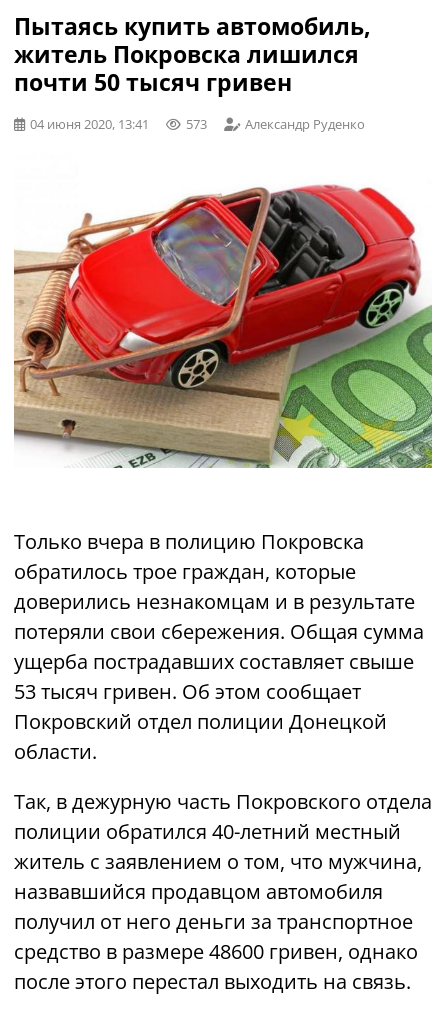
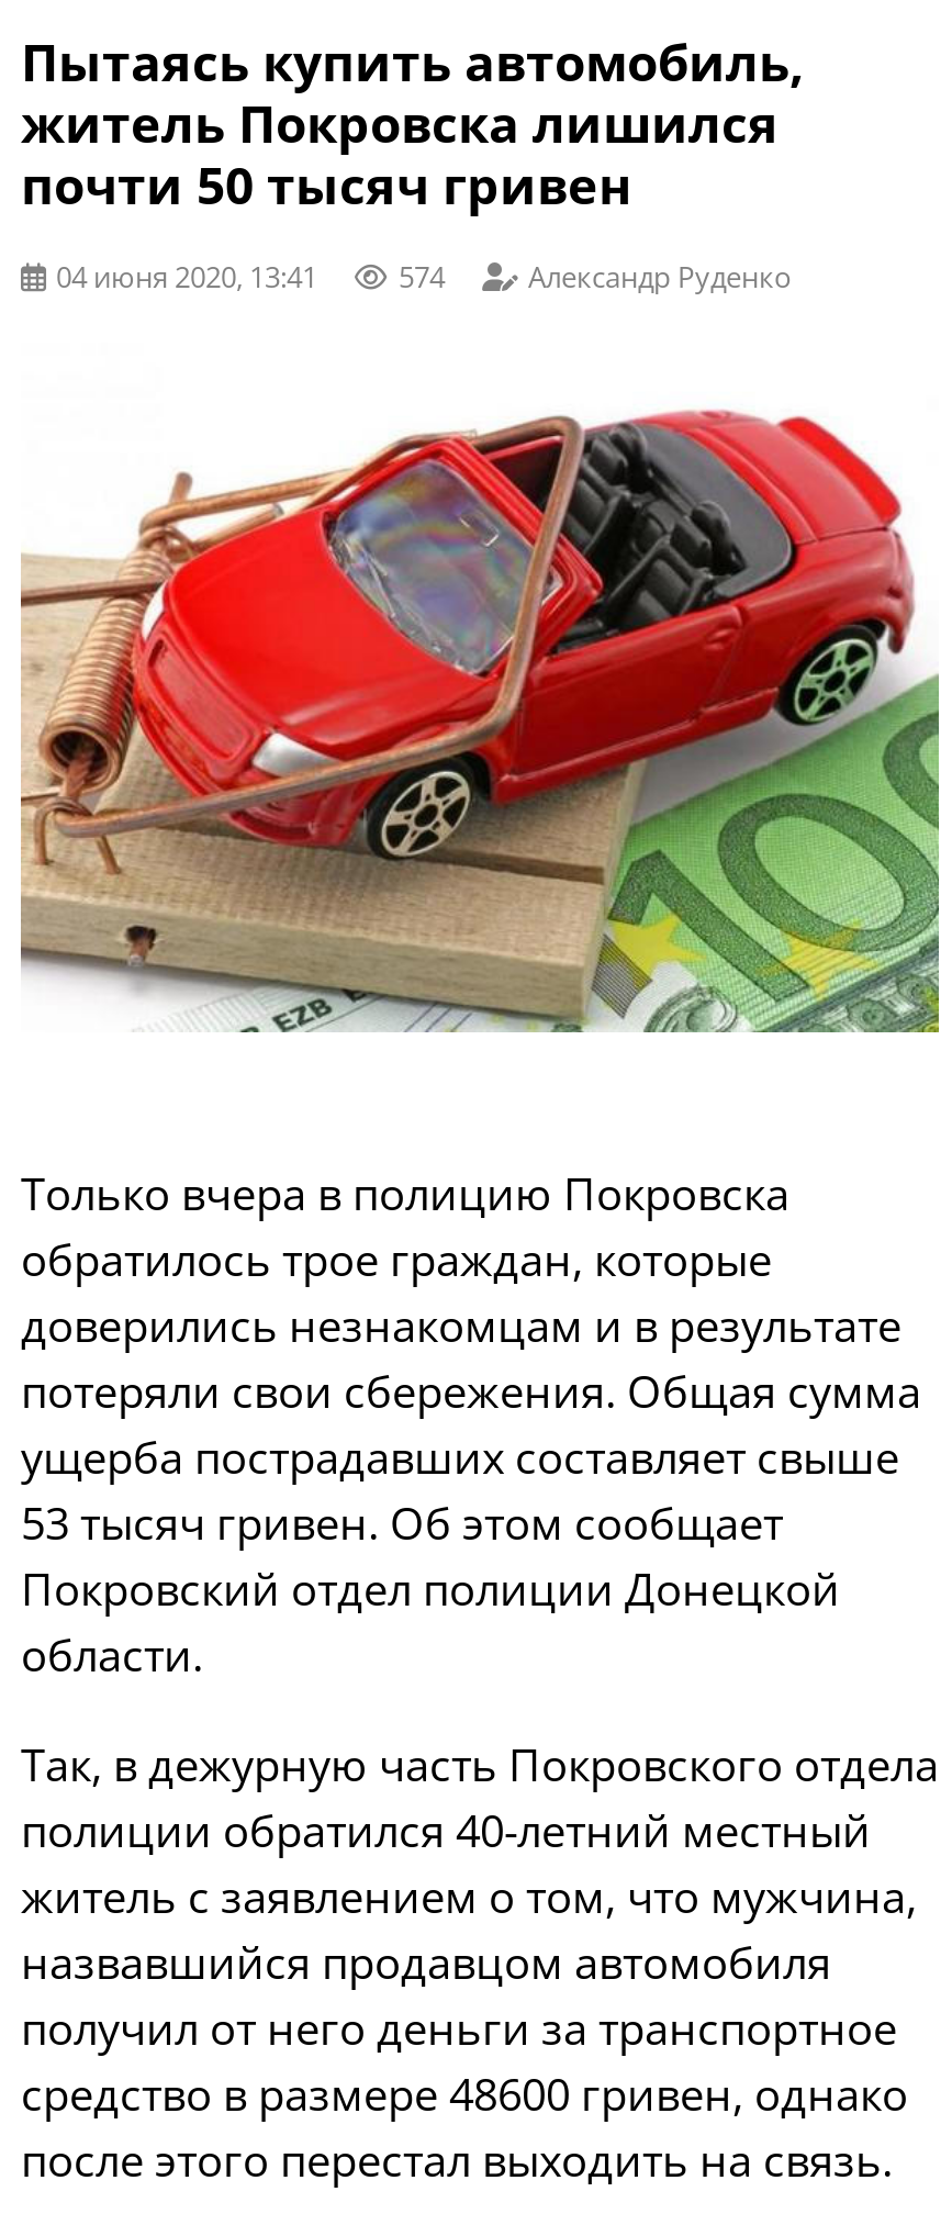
[186,115,207,133] 573 -> [399,257,445,297] 574

